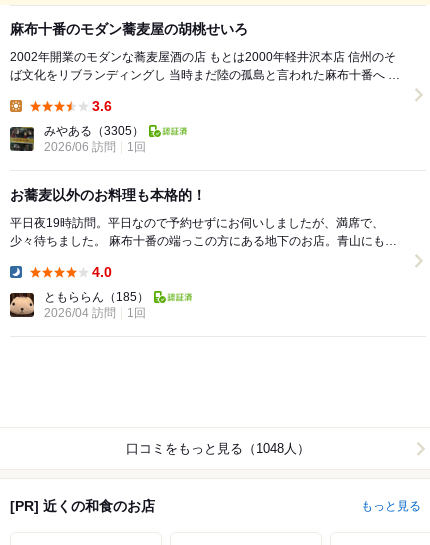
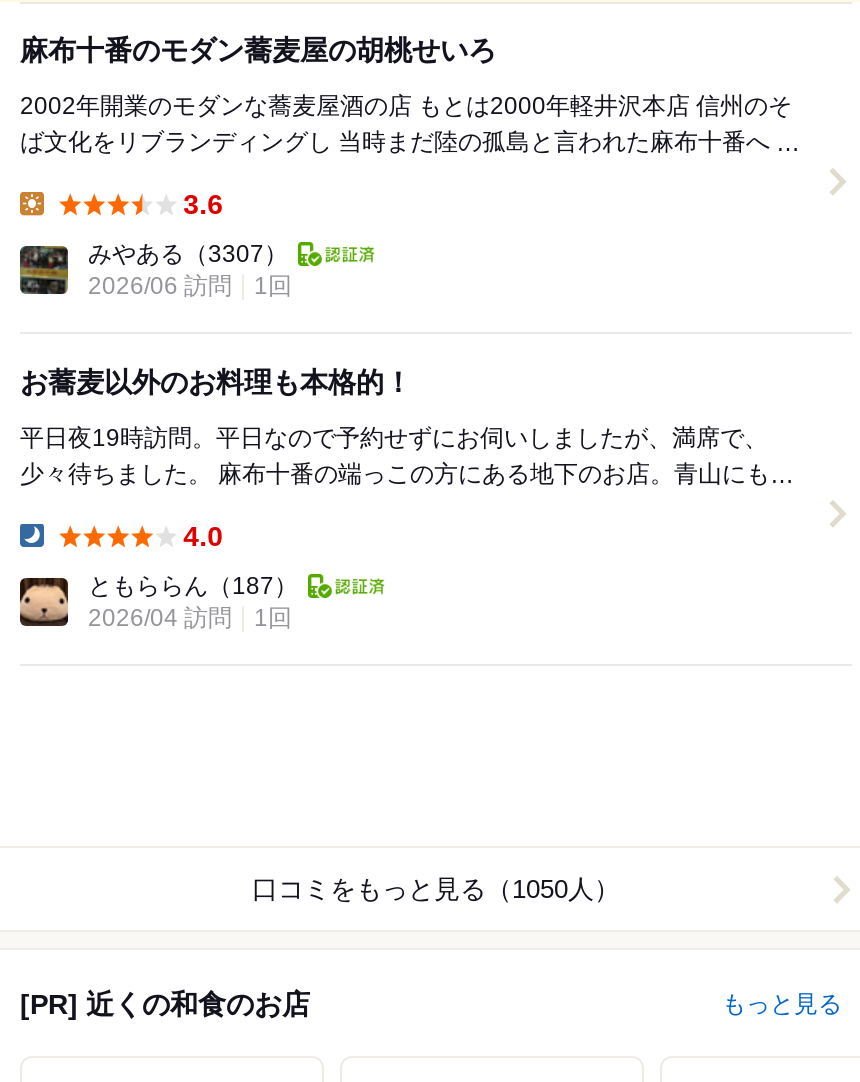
[44,124,144,138] みやある（3305） -> [88,241,288,269] みやある（3307）
[44,290,149,304] ともららん（185） -> [88,573,298,601] ともららん（187）
[126,441,310,456] 口コミをもっと見る（1048人） -> [252,875,620,905] 口コミをもっと見る（1050人）

